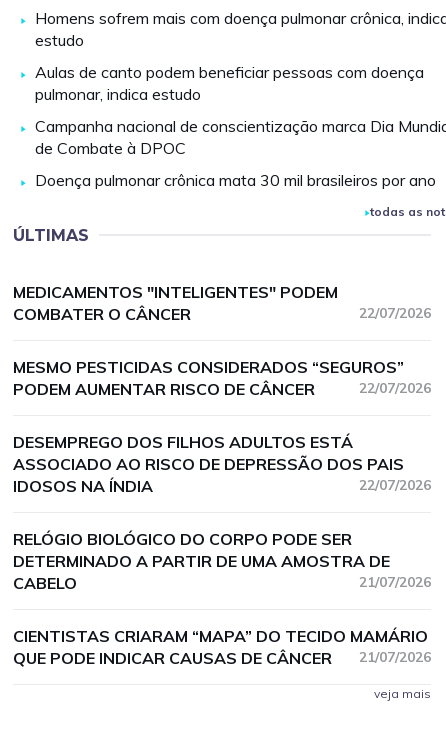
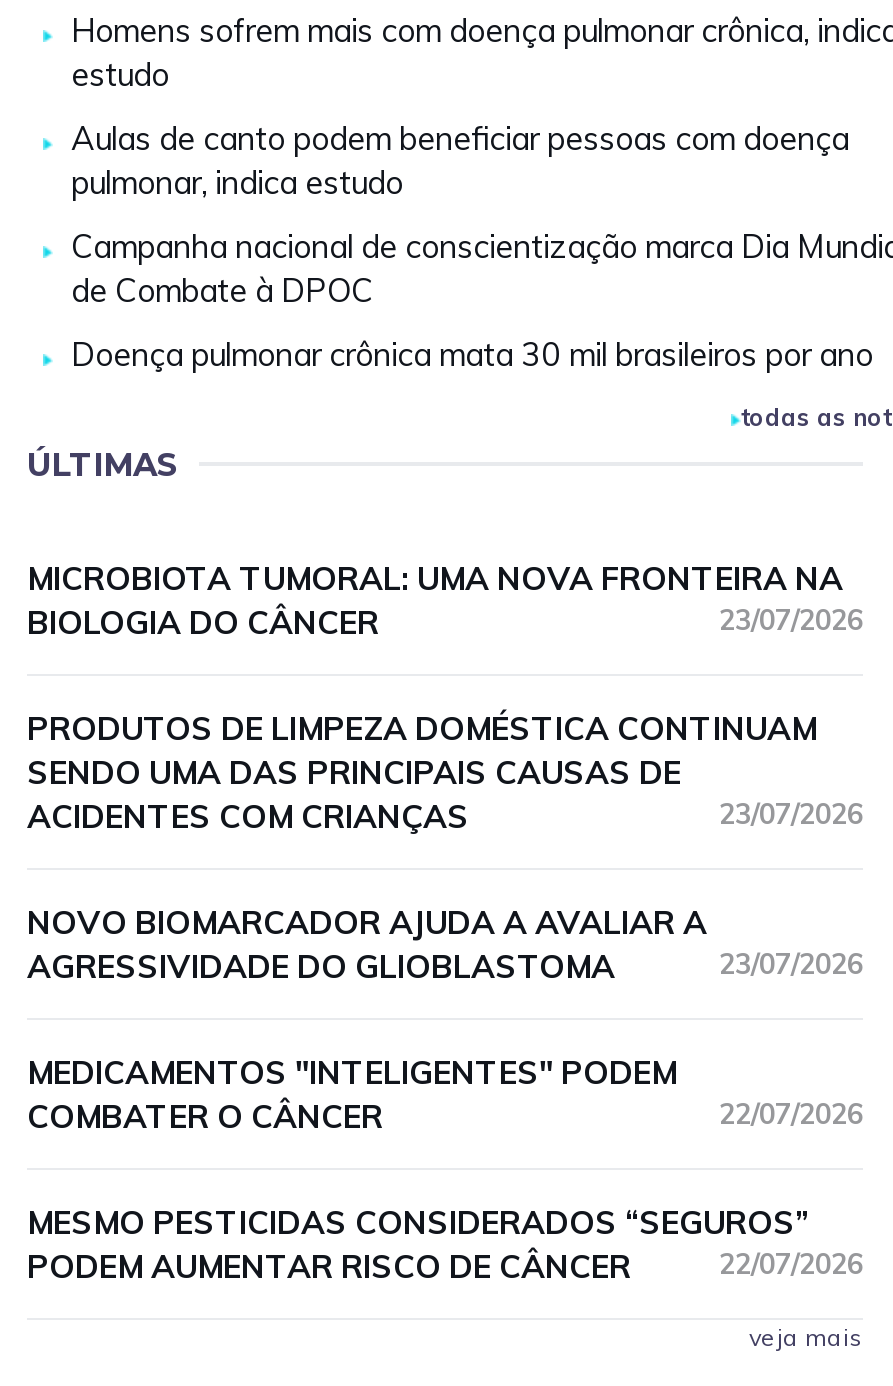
none -> [27,558,863,986] MICROBIOTA TUMORAL: UMA NOVA FRONTEIRA NA | BIOLOGIA DO CÂNCER | 23/07/2026 | PRODUTOS DE LIMPEZA DOMÉSTICA CONTINUAM | SENDO UMA DAS PRINCIPAIS CAUSAS DE | ACIDENTES COM CRIANÇAS | 23/07/2026 | NOVO BIOMARCADOR AJUDA A AVALIAR A | AGRESSIVIDADE DO GLIOBLASTOMA | 23/07/2026
moved [13,282,431,399] -> [27,1052,863,1286]: MEDICAMENTOS "INTELIGENTES" PODEM | COMBATER O CÂNCER | 22/07/2026 | MESMO PESTICIDAS CONSIDERADOS “SEGUROS” | PODEM AUMENTAR RISCO DE CÂNCER | 22/07/2026
[13,432,431,668] DESEMPREGO DOS FILHOS ADULTOS ESTÁ | ASSOCIADO AO RISCO DE DEPRESSÃO DOS PAIS | IDOSOS NA ÍNDIA | 22/07/2026 | RELÓGIO BIOLÓGICO DO CORPO PODE SER | DETERMINADO A PARTIR DE UMA AMOSTRA DE | CABELO | 21/07/2026 | CIENTISTAS CRIARAM “MAPA” DO TECIDO MAMÁRIO | QUE PODE INDICAR CAUSAS DE CÂNCER | 21/07/2026 -> none

